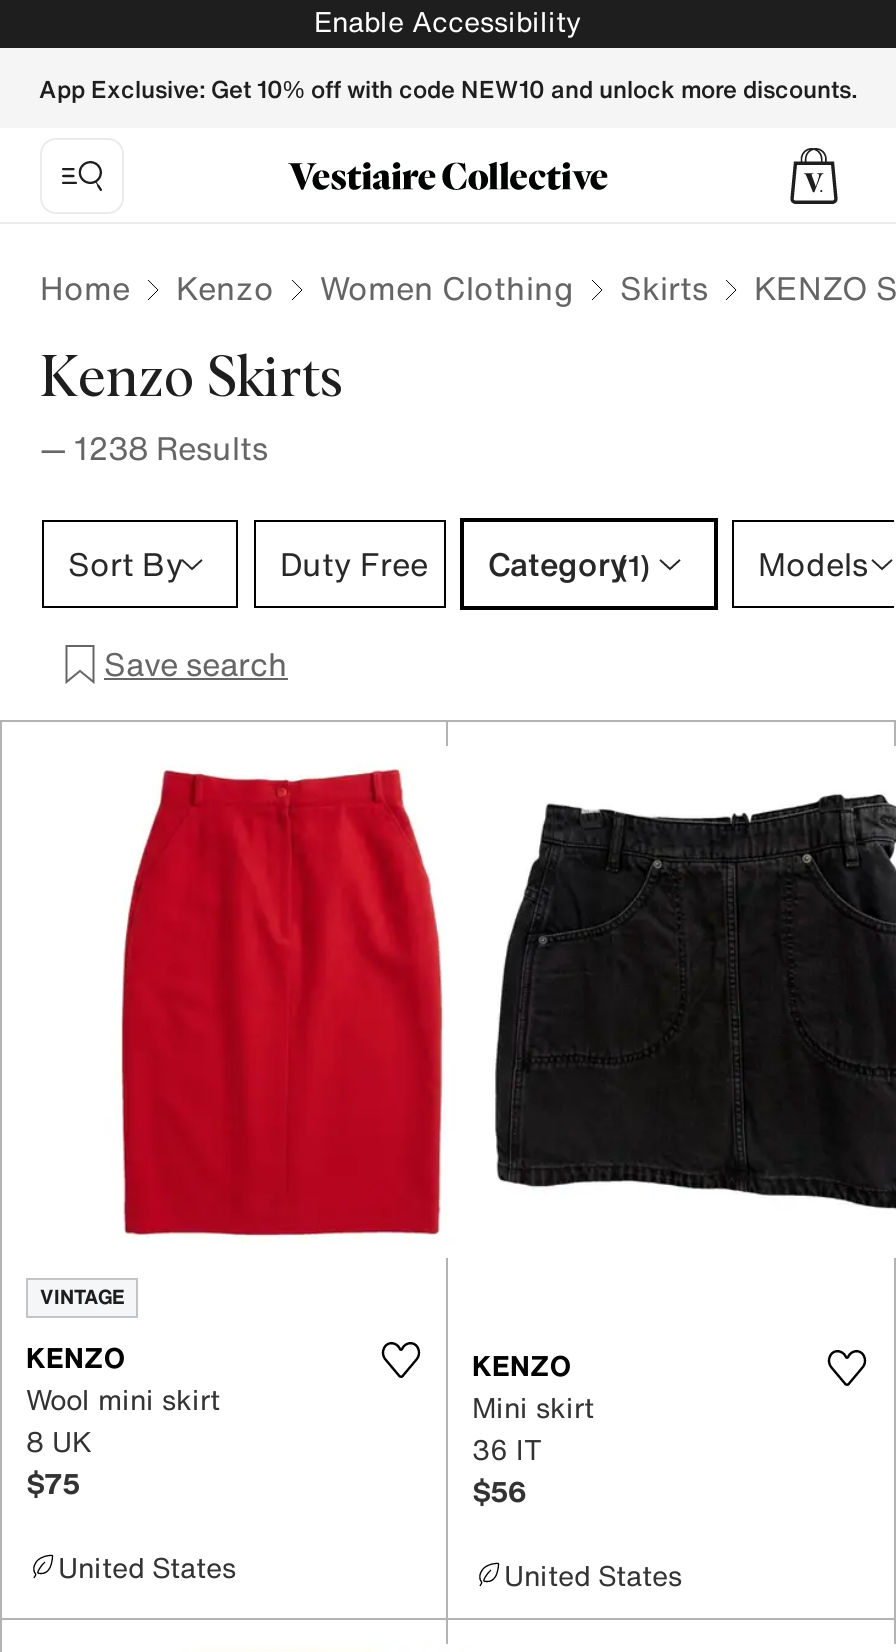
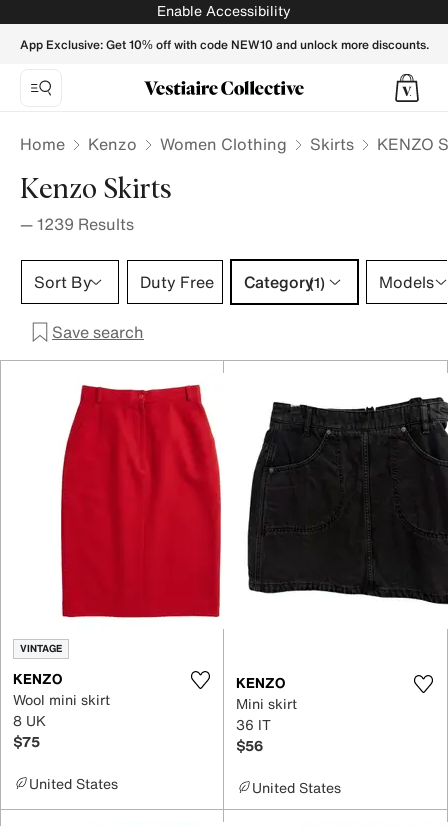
[40,424,268,472] — 1238 Results -> [20,212,134,236] — 1239 Results

